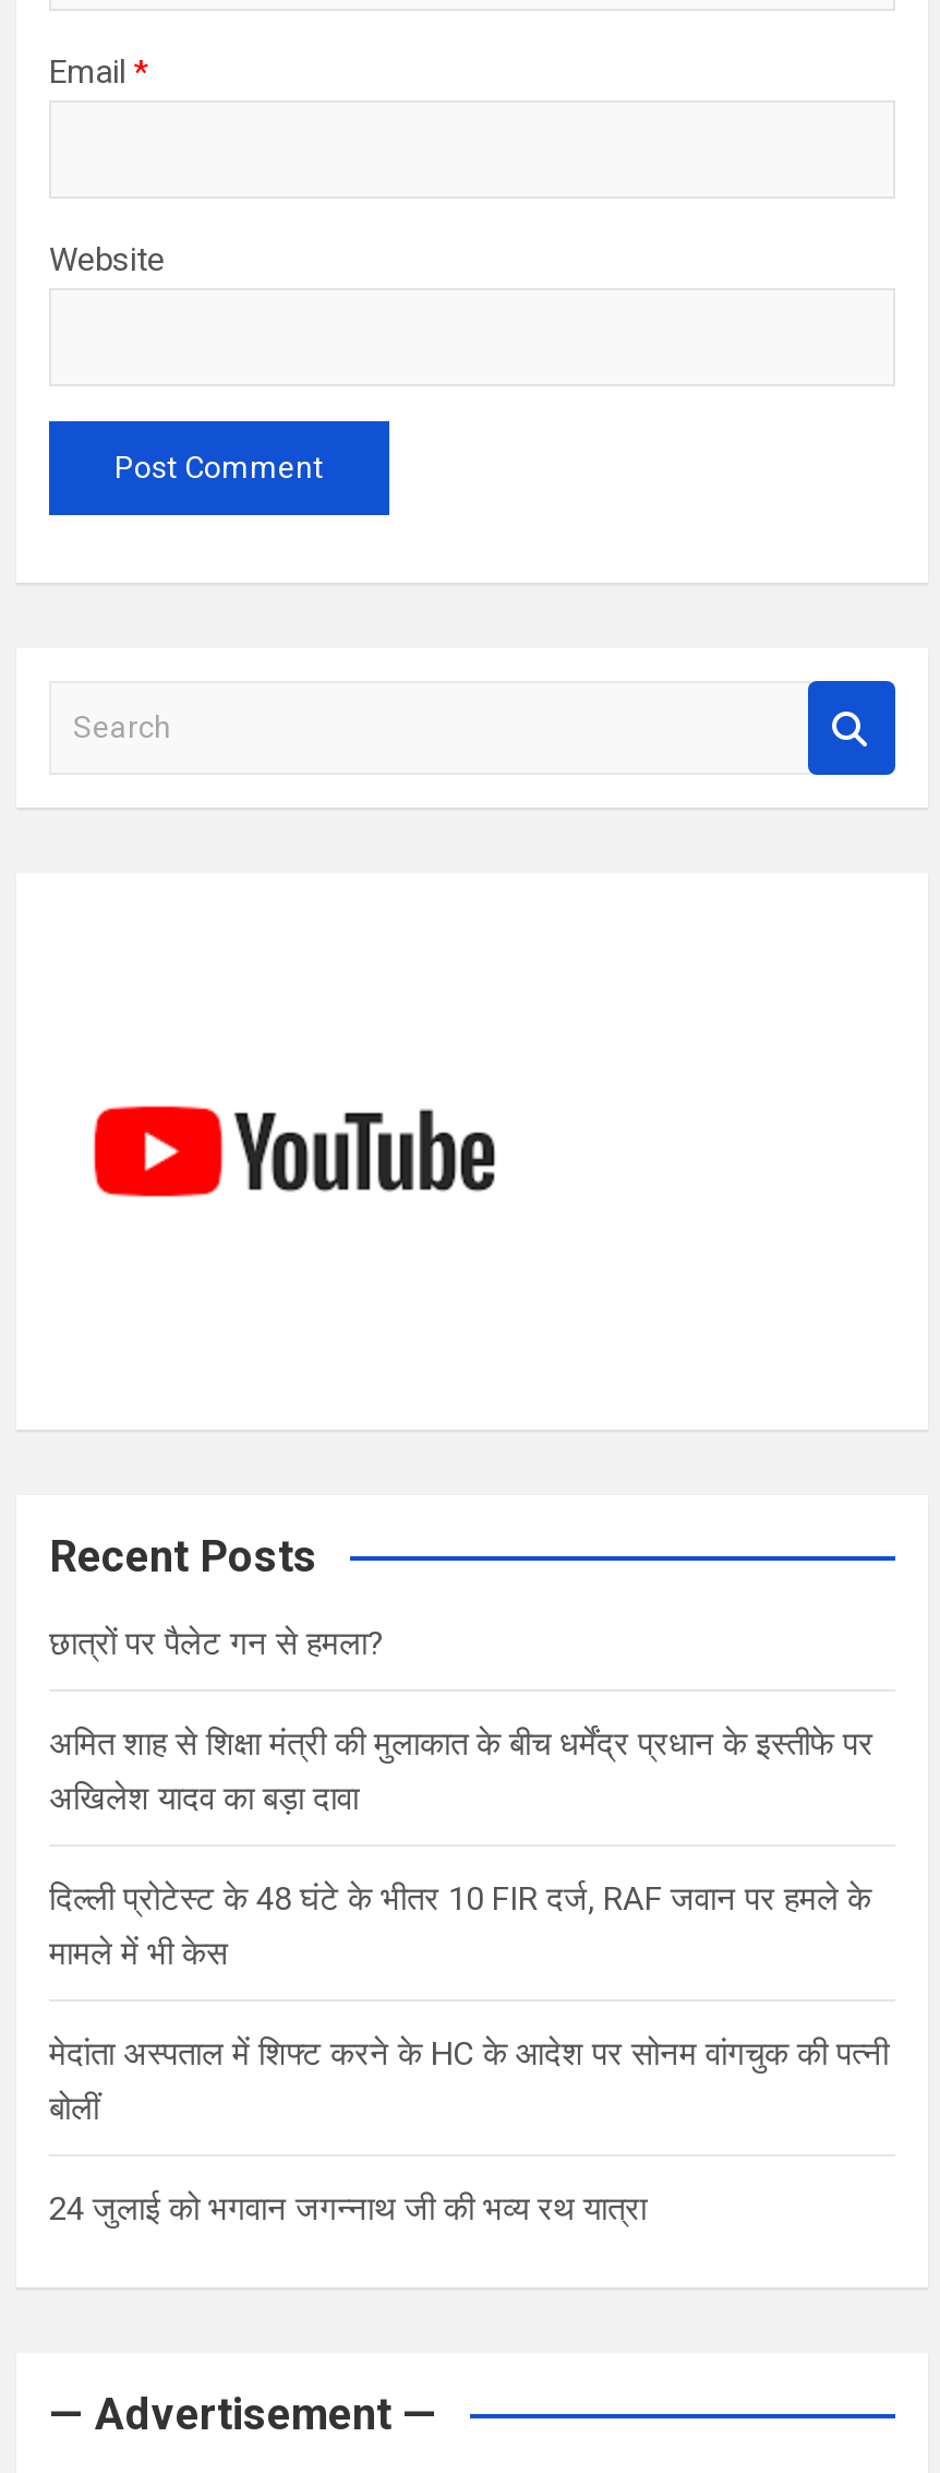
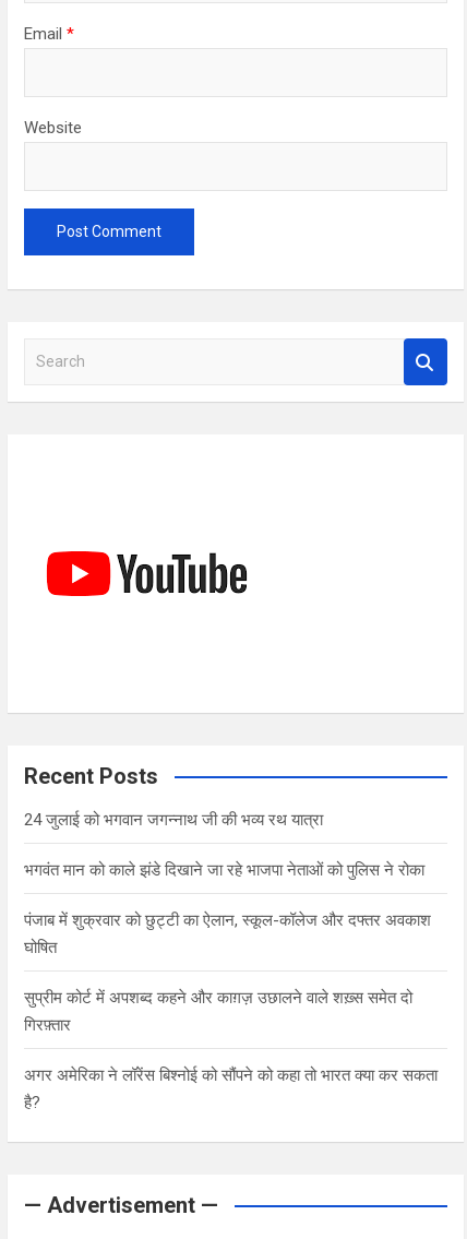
[49,1624,889,2128] छात्रों पर पैलेट गन से हमला? | अमित शाह से शिक्षा मंत्री की मुलाकात के बीच धर्मेंद्र प्रधान के इस्तीफे पर | अखिलेश यादव का बड़ा दावा | दिल्ली प्रोटेस्ट के 48 घंटे के भीतर 10 FIR दर्ज, RAF जवान पर हमले के | मामले में भी केस | मेदांता अस्पताल में शिफ्ट करने के HC के आदेश पर सोनम वांगचुक की पत्नी | बोलीं -> none
moved [49,2189,647,2229] -> [24,810,323,830]: 24 जुलाई को भगवान जगन्नाथ जी की भव्य रथ यात्रा
none -> [24,860,438,1112] भगवंत मान को काले झंडे दिखाने जा रहे भाजपा नेताओं को पुलिस ने रोका | पंजाब में शुक्रवार को छुट्टी का ऐलान, स्कूल-कॉलेज और दफ्तर अवकाश | घोषित | सुप्रीम कोर्ट में अपशब्द कहने और काग़ज़ उछालने वाले शख़्स समेत दो | गिरफ़्तार | अगर अमेर‍िका ने लॉरेंस ब‍िश्‍नोई को सौंपने को कहा तो भारत क्‍या कर सकता | है?

